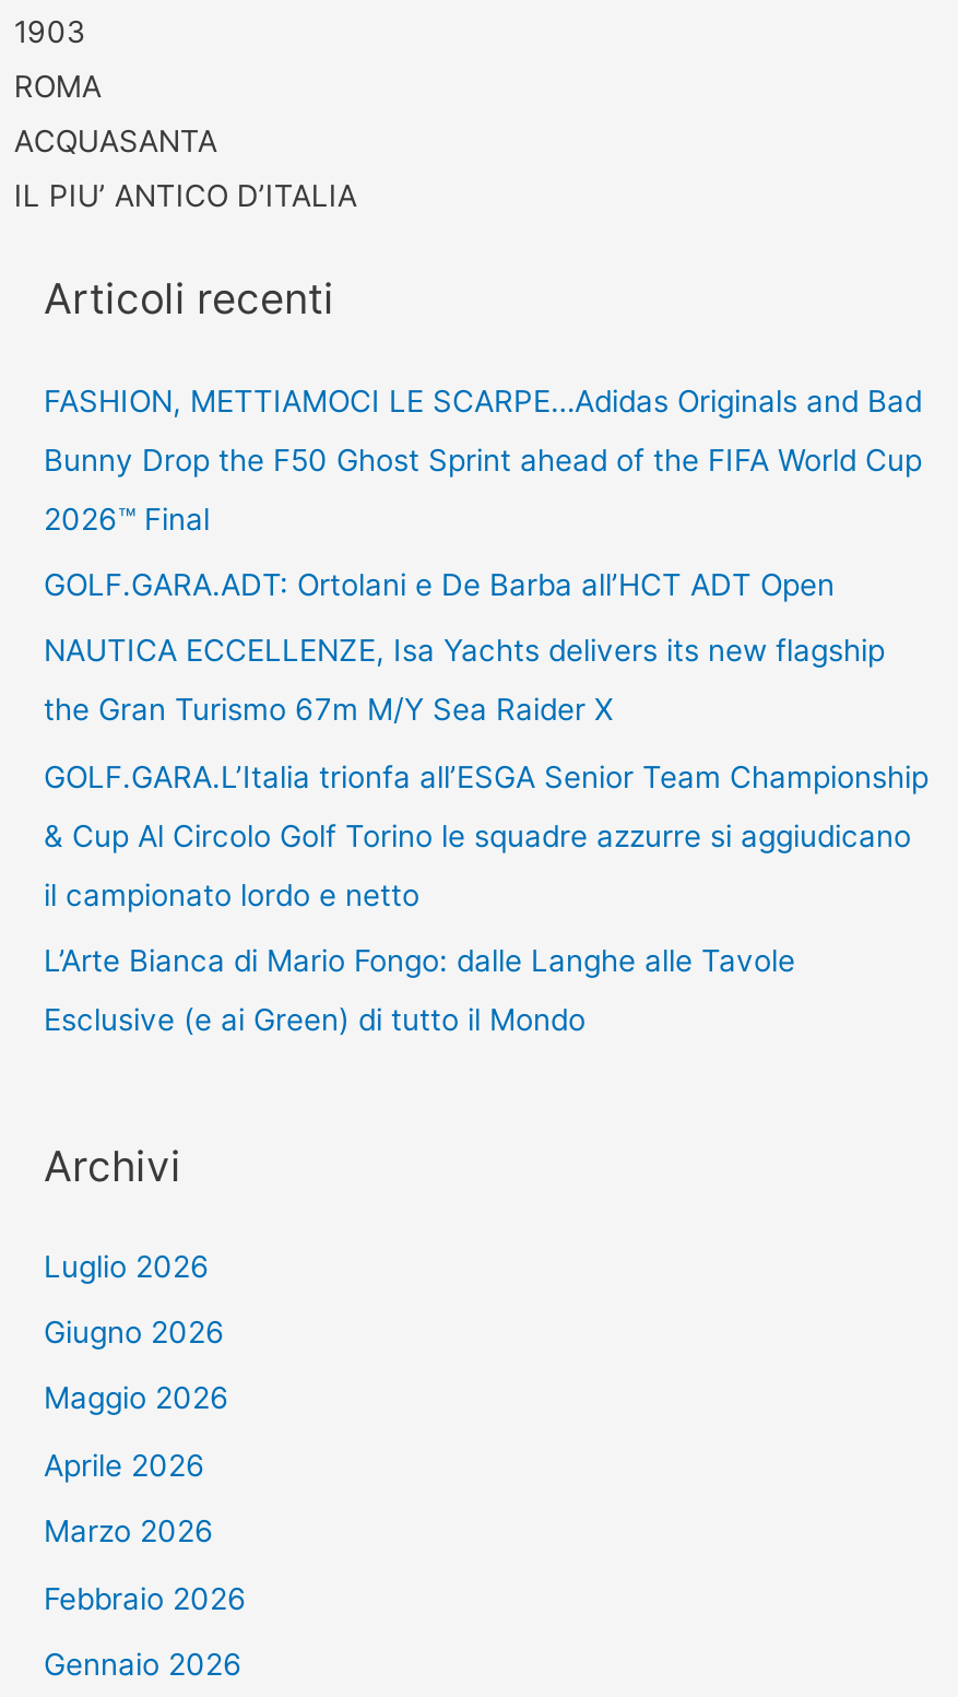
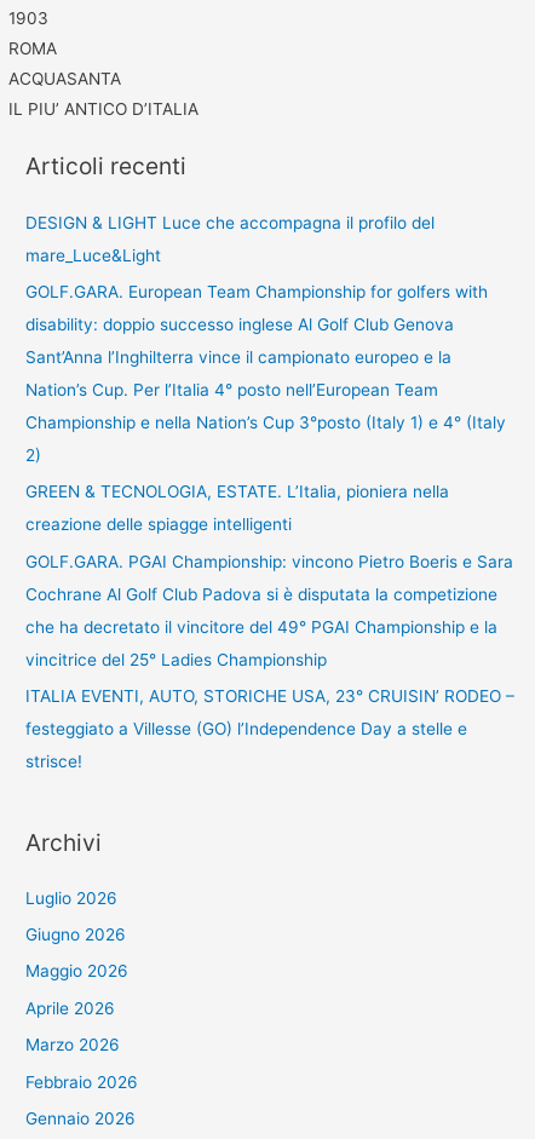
[44,383,929,1037] FASHION, METTIAMOCI LE SCARPE…Adidas Originals and Bad | Bunny Drop the F50 Ghost Sprint ahead of the FIFA World Cup | 2026™ Final | GOLF.GARA.ADT: Ortolani e De Barba all’HCT ADT Open | NAUTICA ECCELLENZE, Isa Yachts delivers its new flagship | the Gran Turismo 67m M/Y Sea Raider X | GOLF.GARA.L’Italia trionfa all’ESGA Senior Team Championship | & Cup Al Circolo Golf Torino le squadre azzurre si aggiudicano | il campionato lordo e netto | L’Arte Bianca di Mario Fongo: dalle Langhe alle Tavole | Esclusive (e ai Green) di tutto il Mondo -> [25,213,514,771] DESIGN & LIGHT Luce che accompagna il profilo del | mare_Luce&Light | GOLF.GARA. European Team Championship for golfers with | disability: doppio successo inglese Al Golf Club Genova | Sant’Anna l’Inghilterra vince il campionato europeo e la | Nation’s Cup. Per l’Italia 4° posto nell’European Team | Championship e nella Nation’s Cup 3°posto (Italy 1) e 4° (Italy | 2) | GREEN & TECNOLOGIA, ESTATE. L’Italia, pioniera nella | creazione delle spiagge intelligenti | GOLF.GARA. PGAI Championship: vincono Pietro Boeris e Sara | Cochrane Al Golf Club Padova si è disputata la competizione | che ha decretato il vincitore del 49° PGAI Championship e la | vincitrice del 25° Ladies Championship | ITALIA EVENTI, AUTO, STORICHE USA, 23° CRUISIN’ RODEO – | festeggiato a Villesse (GO) l’Independence Day a stelle e | strisce!

